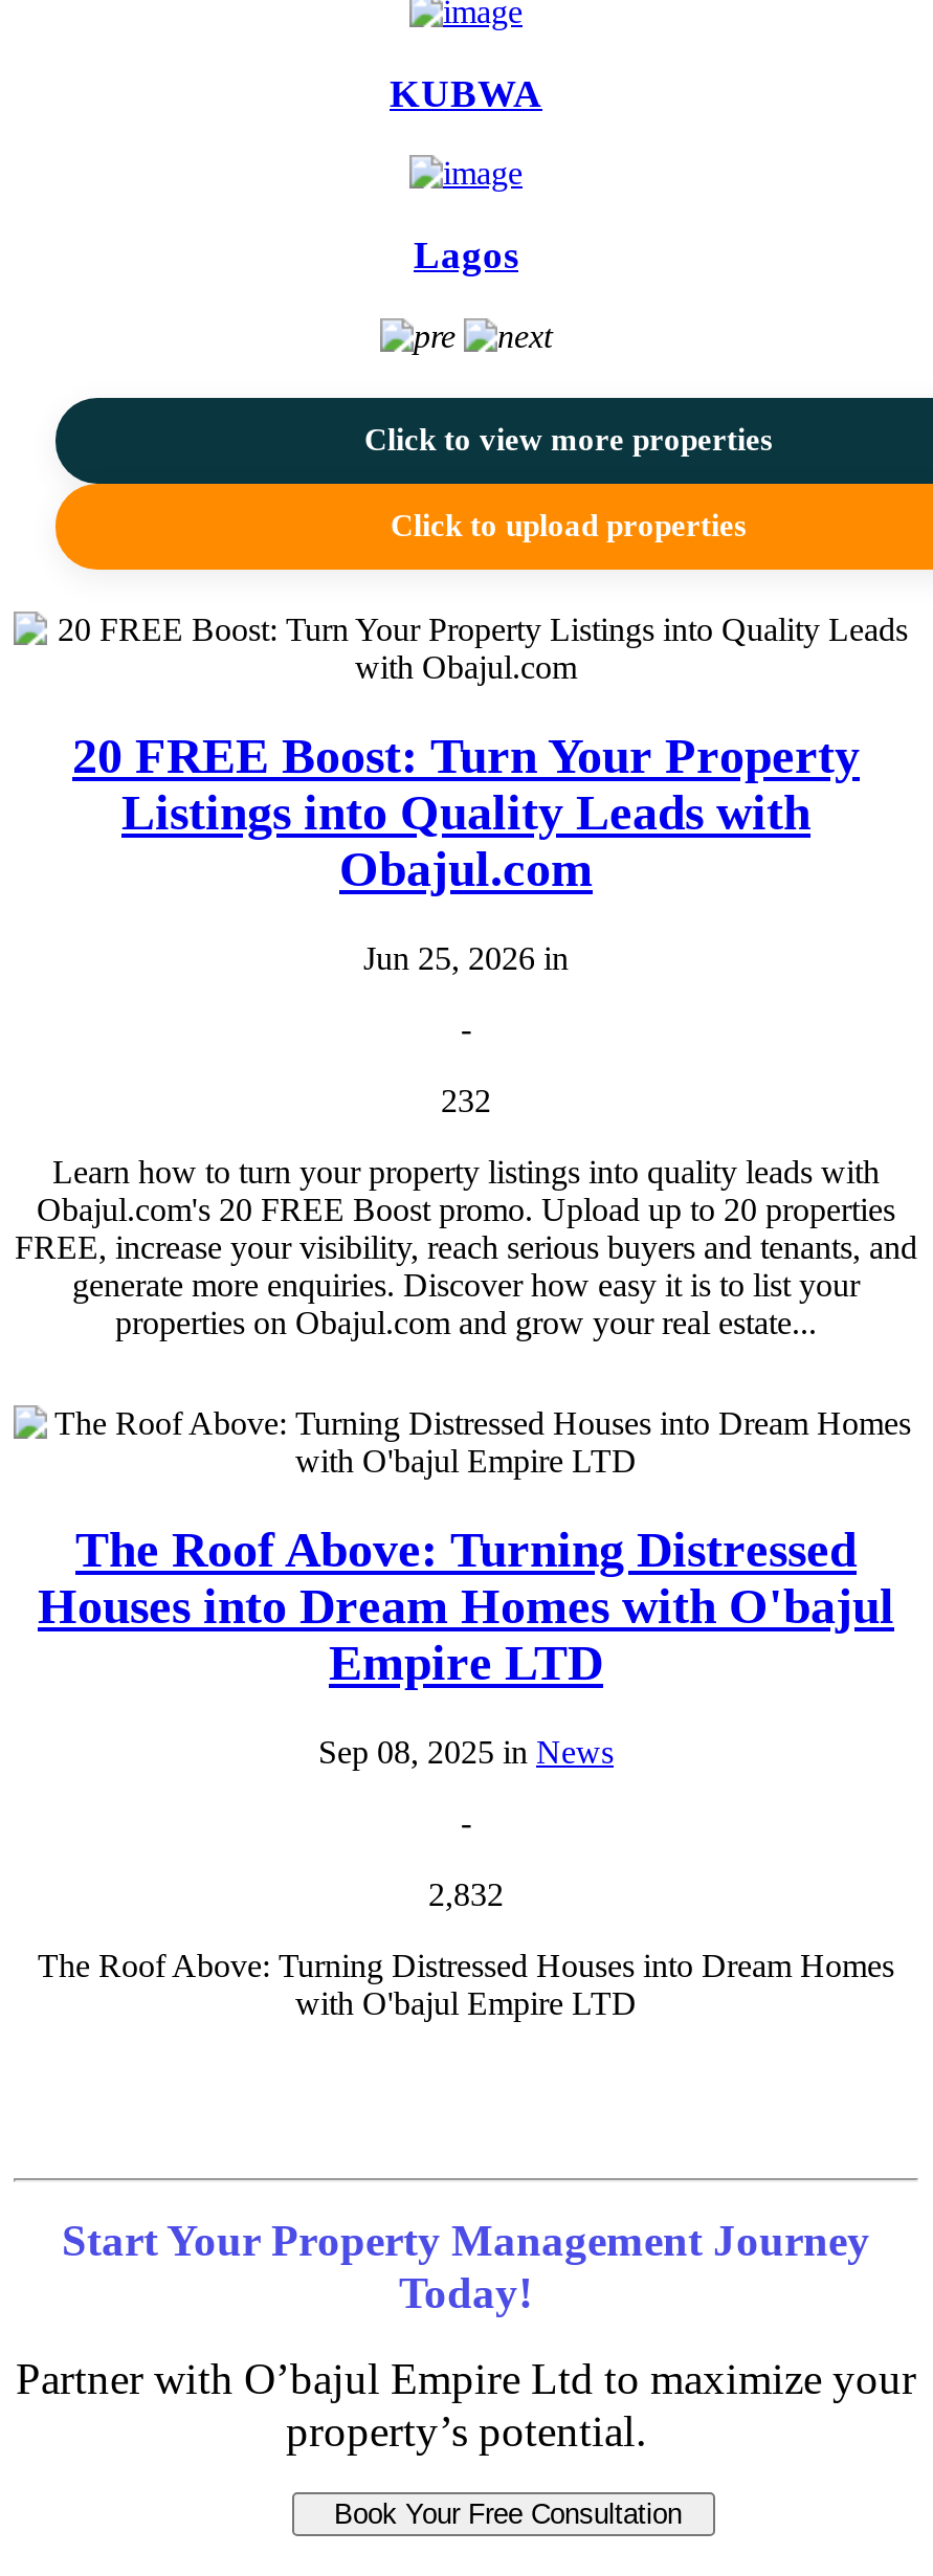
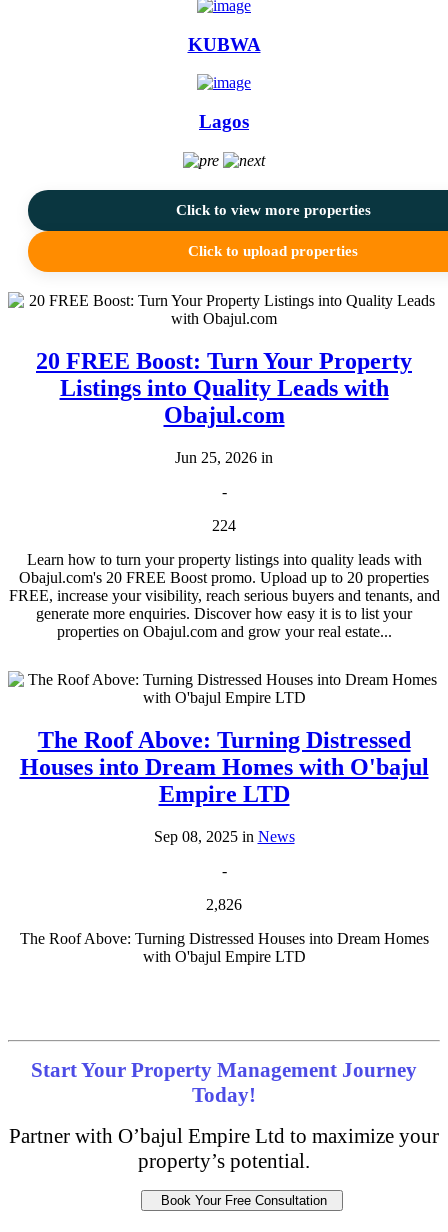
[441,1082,491,1118] 232 -> [212,517,236,534] 224
[428,1875,504,1911] 2,832 -> [206,895,242,912] 2,826

